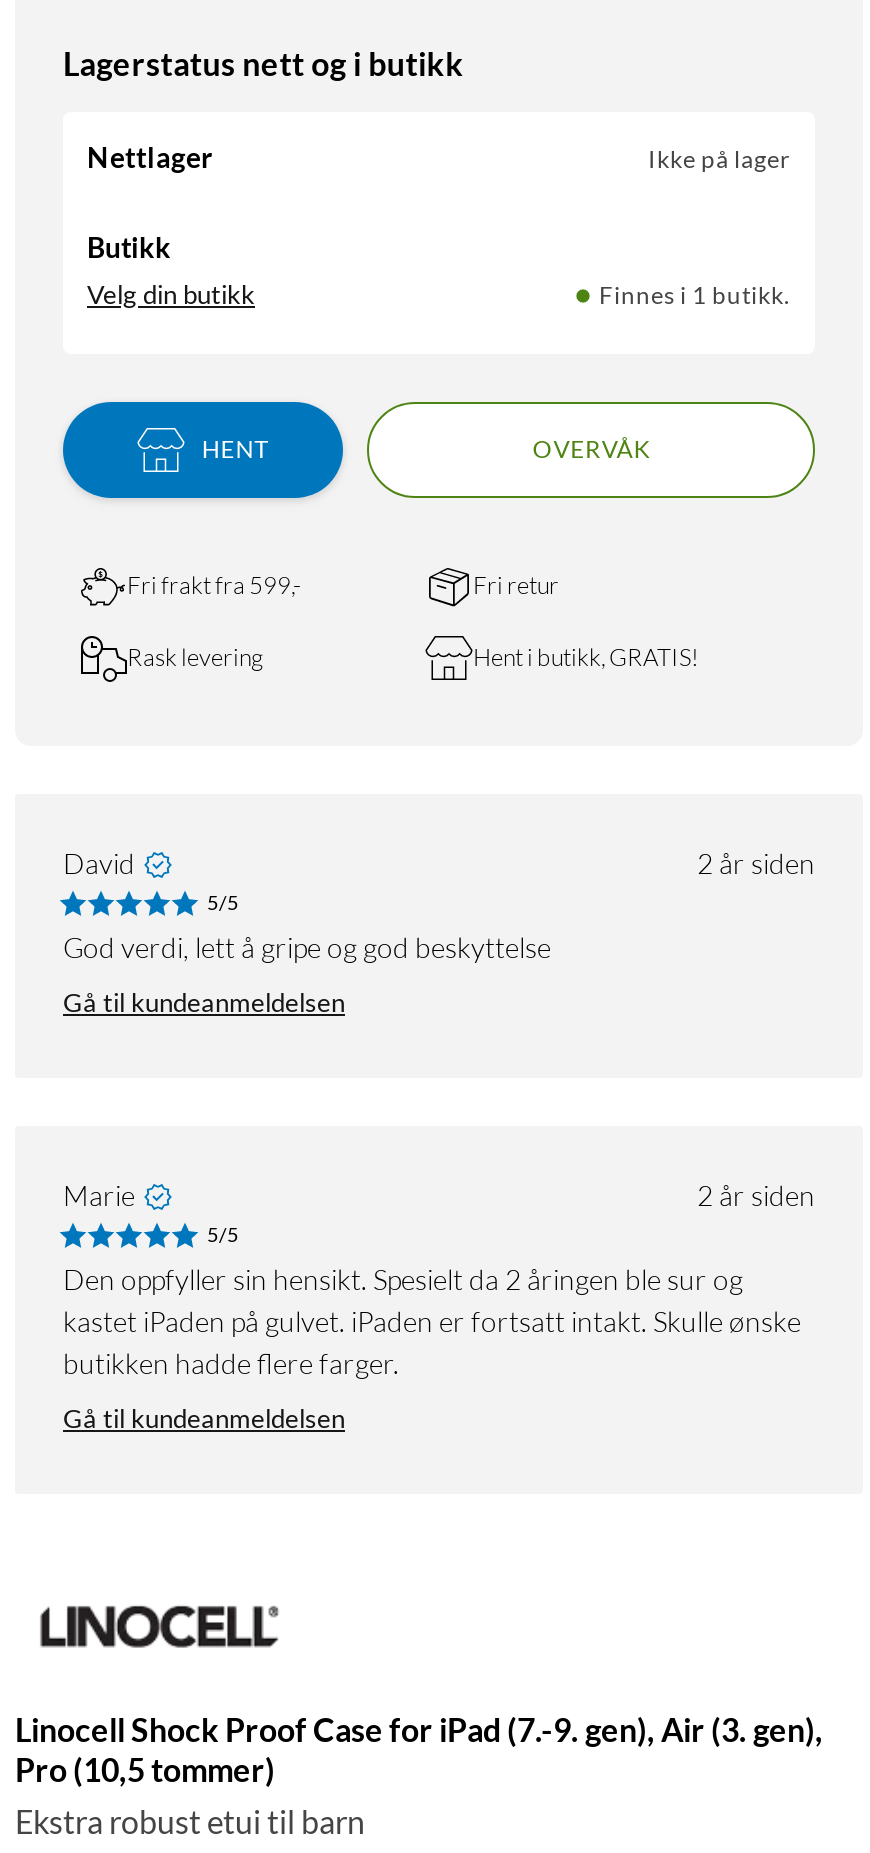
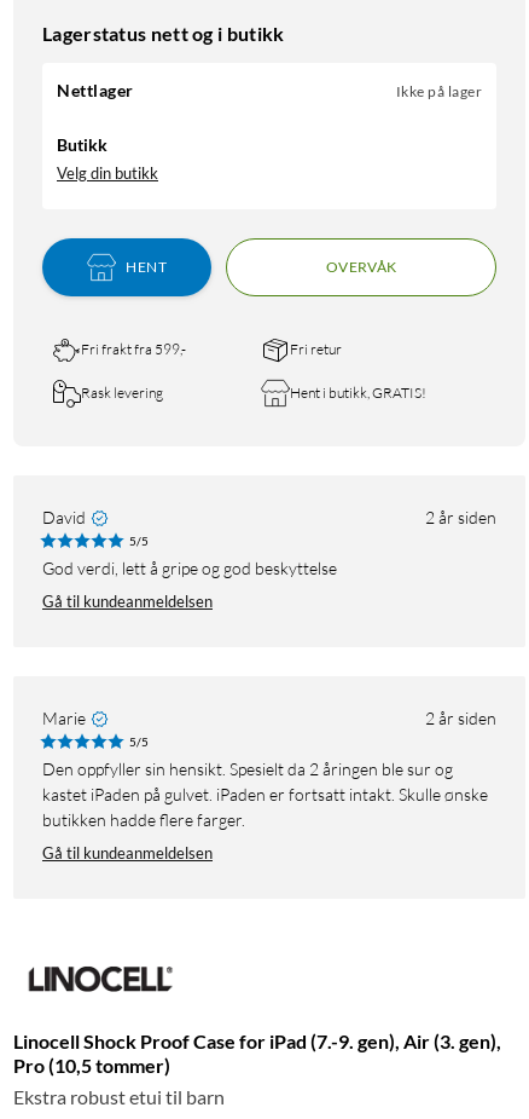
[599,281,791,311] Finnes i 1 butikk. -> none

